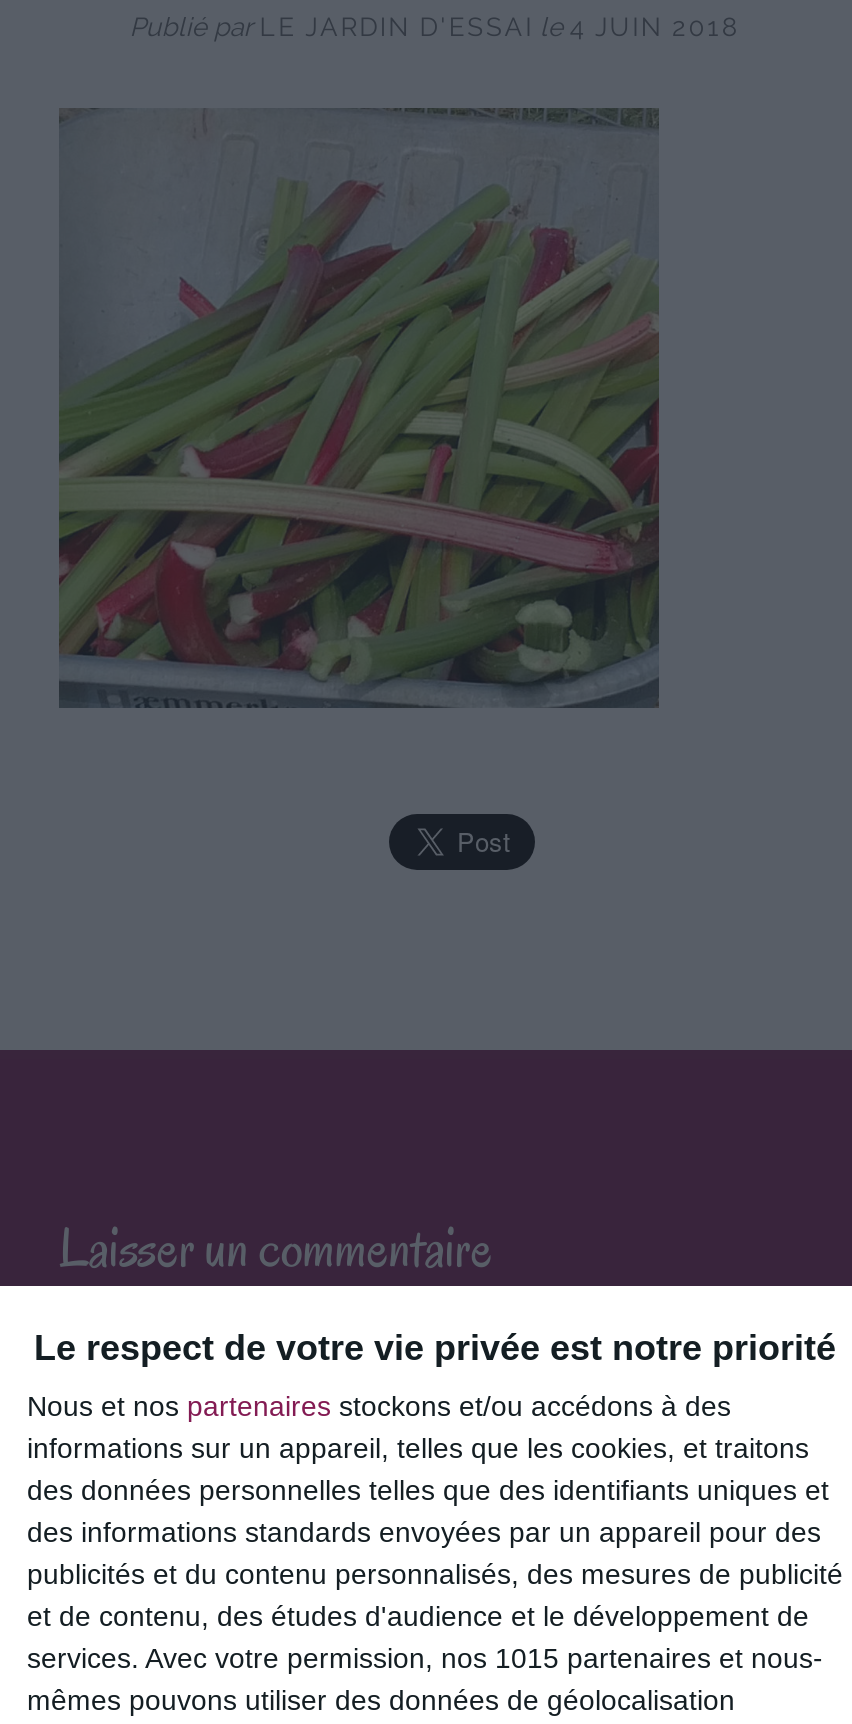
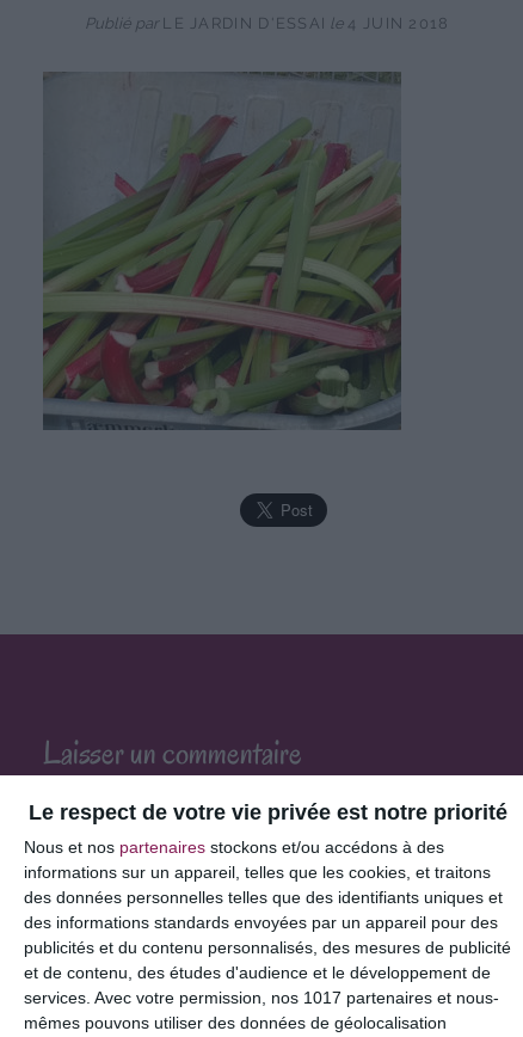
[27,1642,823,1674] services. Avec votre permission, nos 1015 partenaires et nous- -> [24,988,499,1007] services. Avec votre permission, nos 1017 partenaires et nous-

